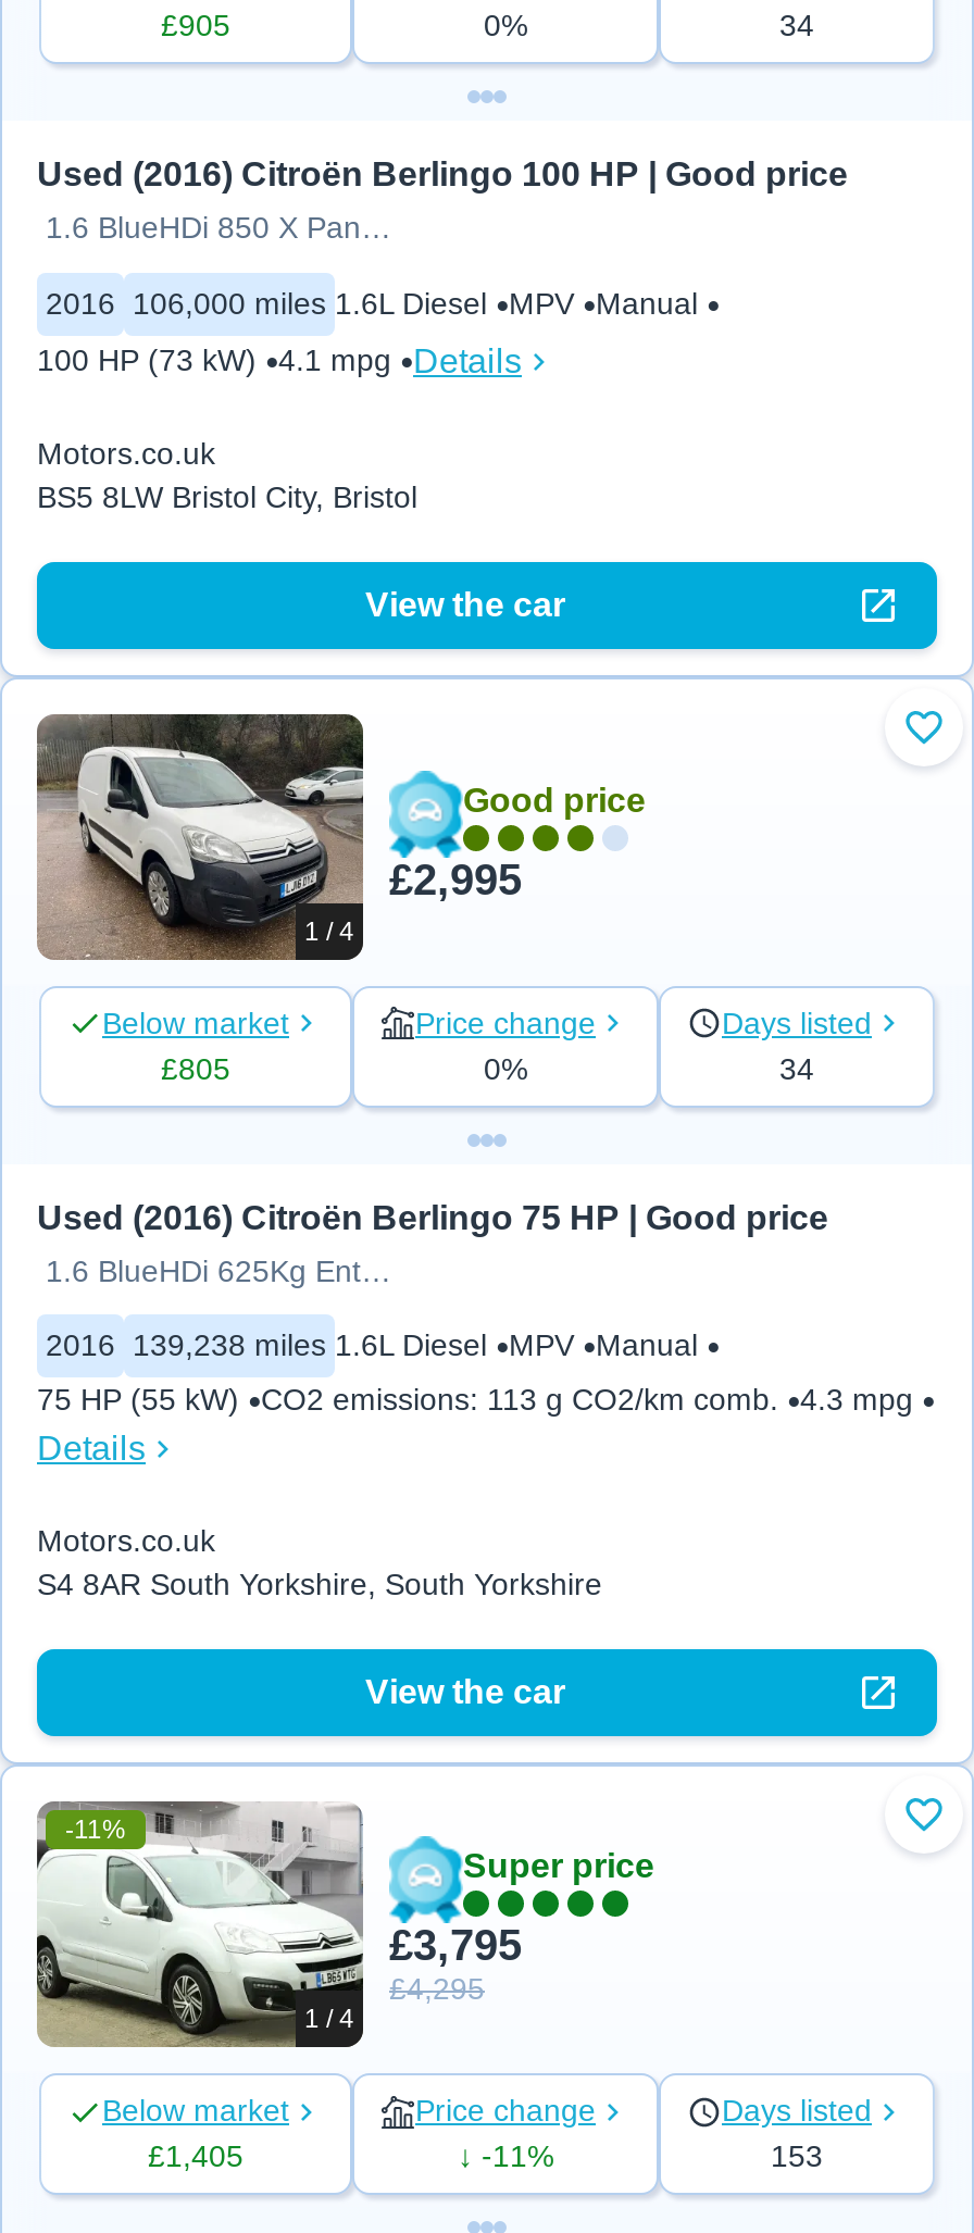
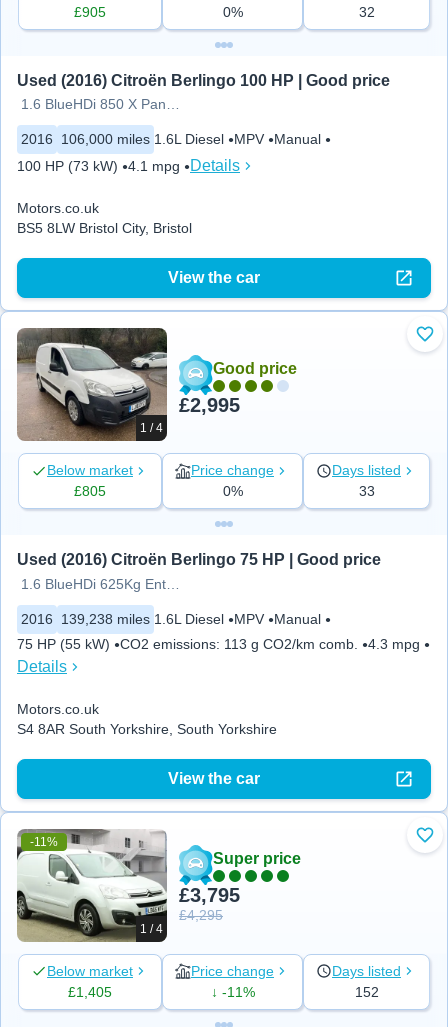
[779,8,814,43] 34 -> [358,4,374,20] 32
[779,1051,814,1085] 34 -> [358,483,374,499] 33
[771,2139,823,2174] 153 -> [354,984,378,1000] 152

